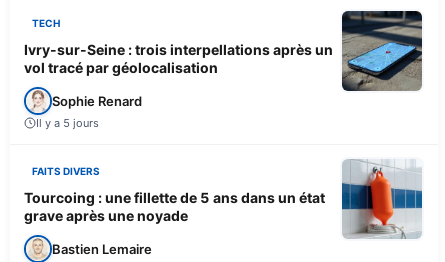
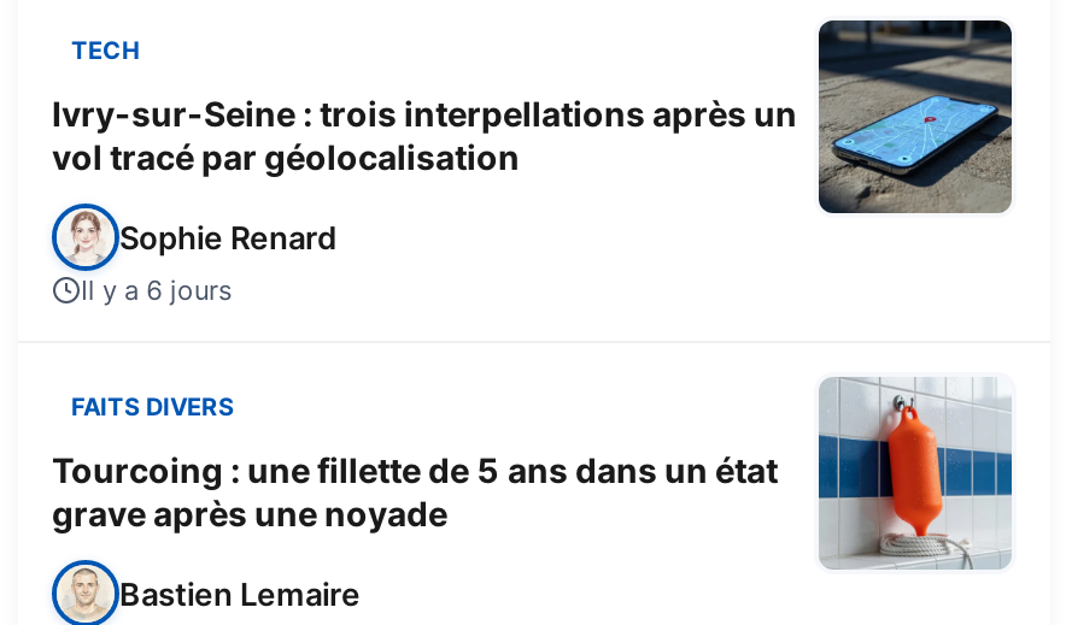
[36,116,99,130] Il y a 5 jours -> [81,272,233,306] Il y a 6 jours

